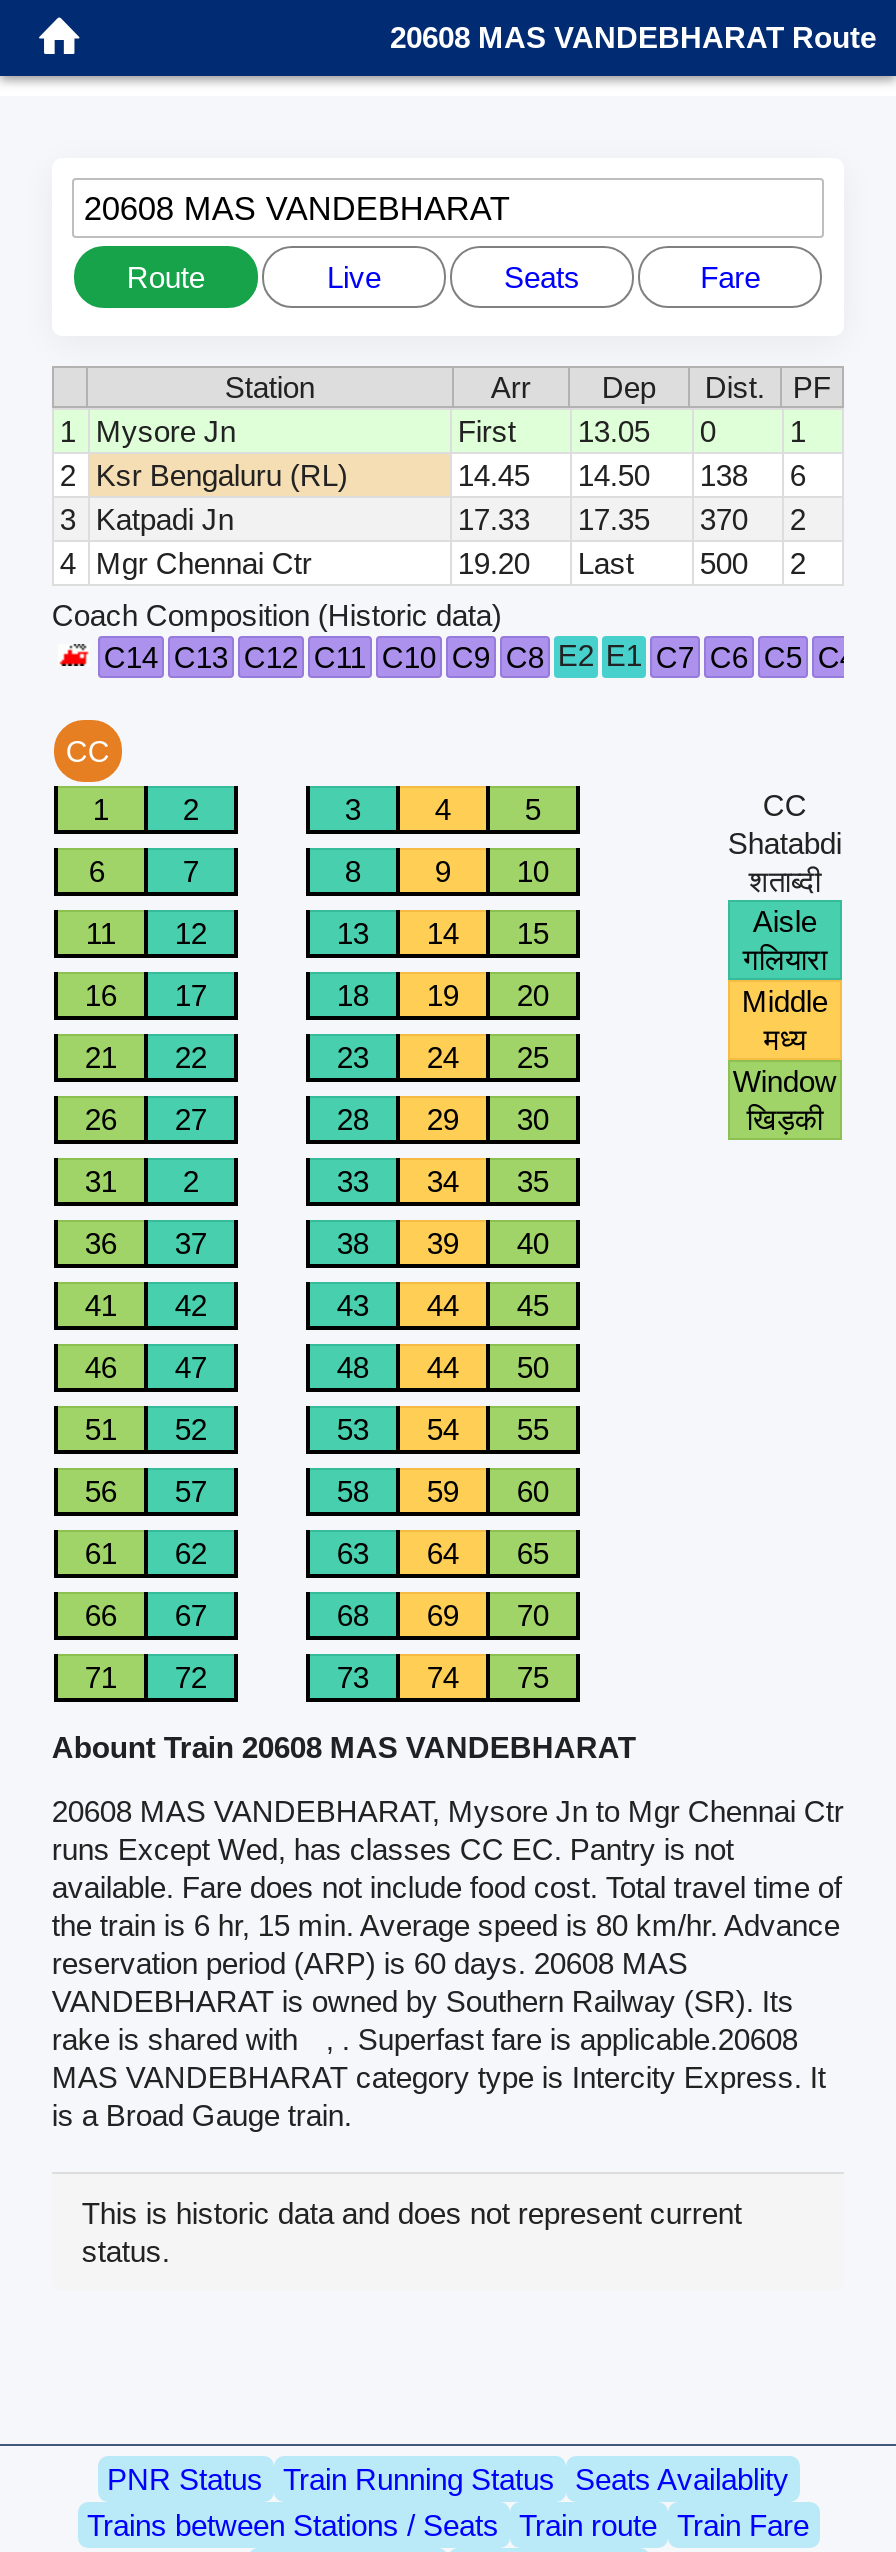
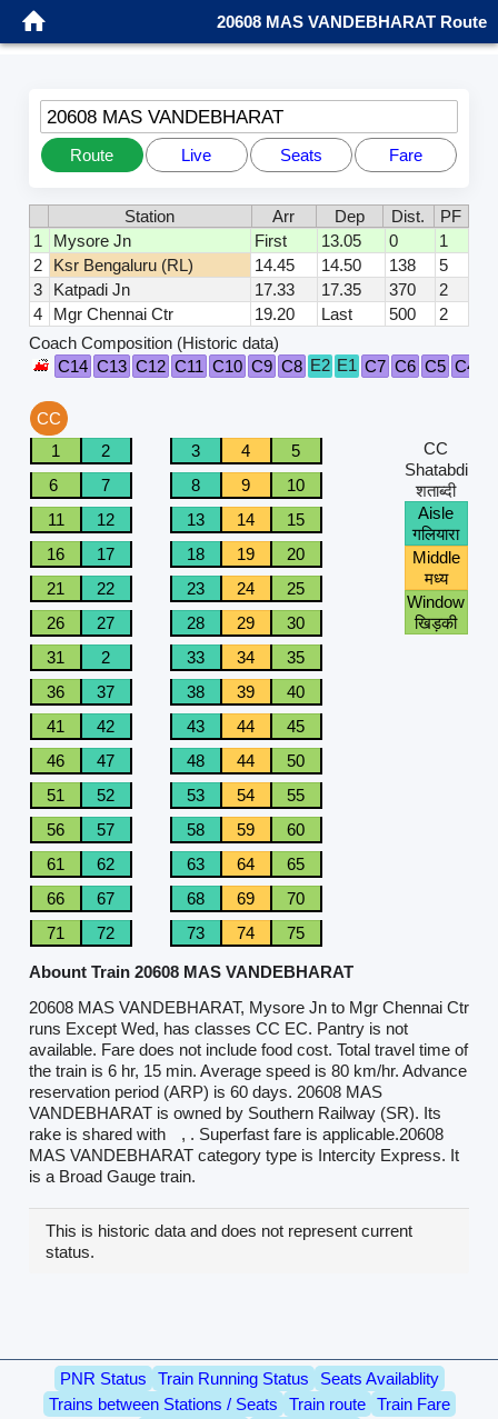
[458,458,806,492] 14.45 14.50 138 6 -> [254,255,448,274] 14.45 14.50 138 5

